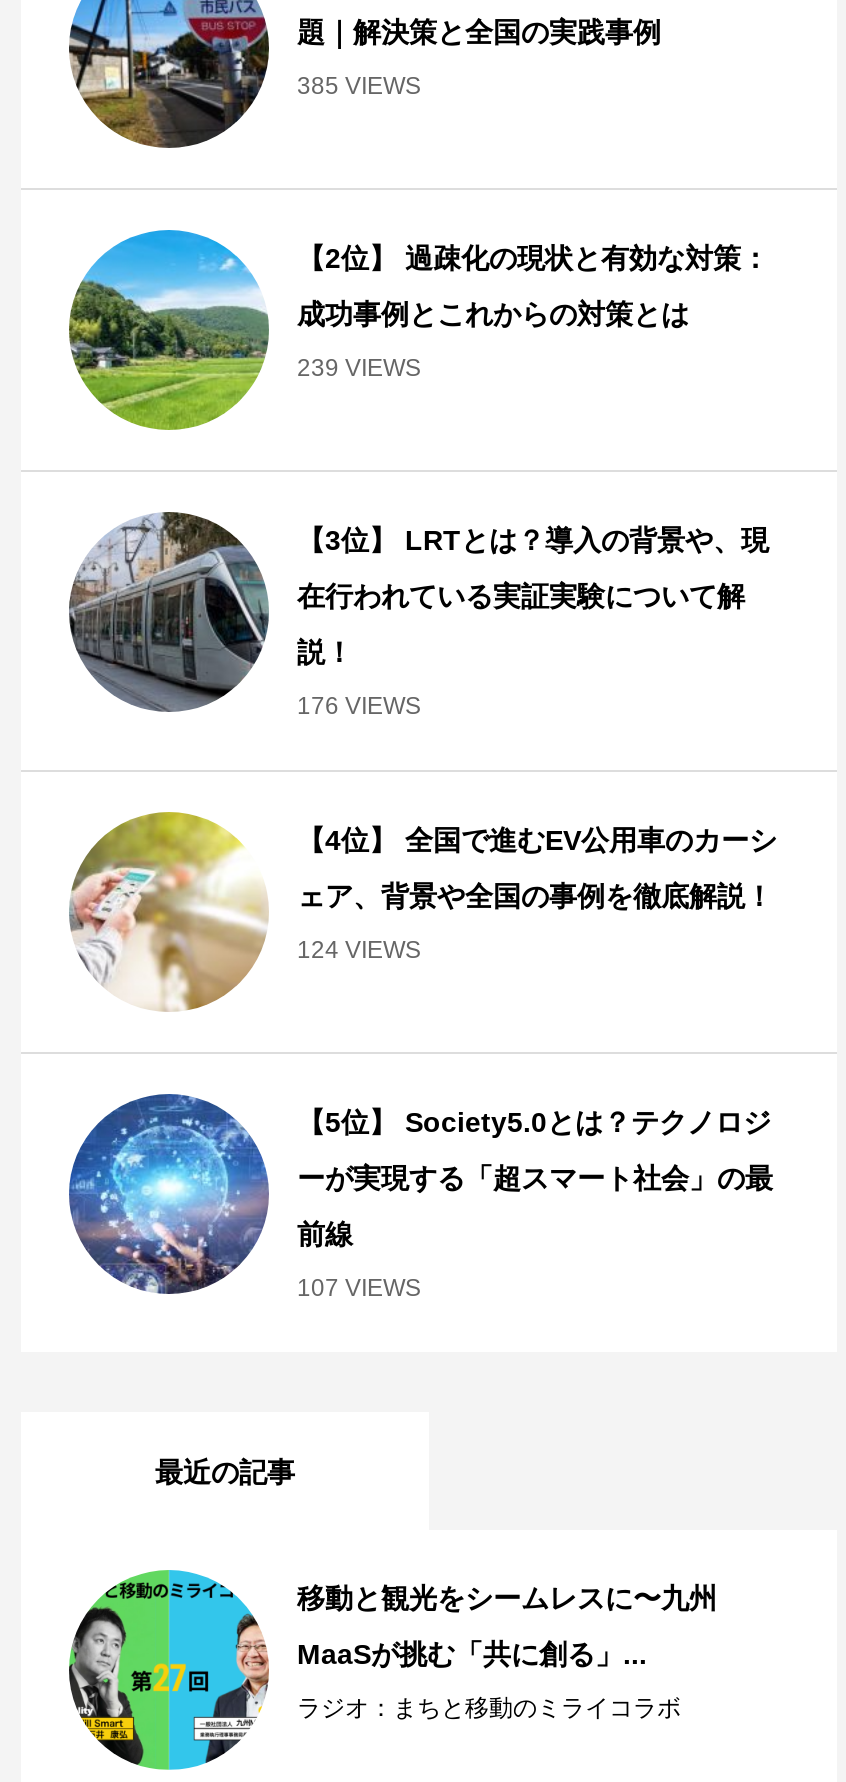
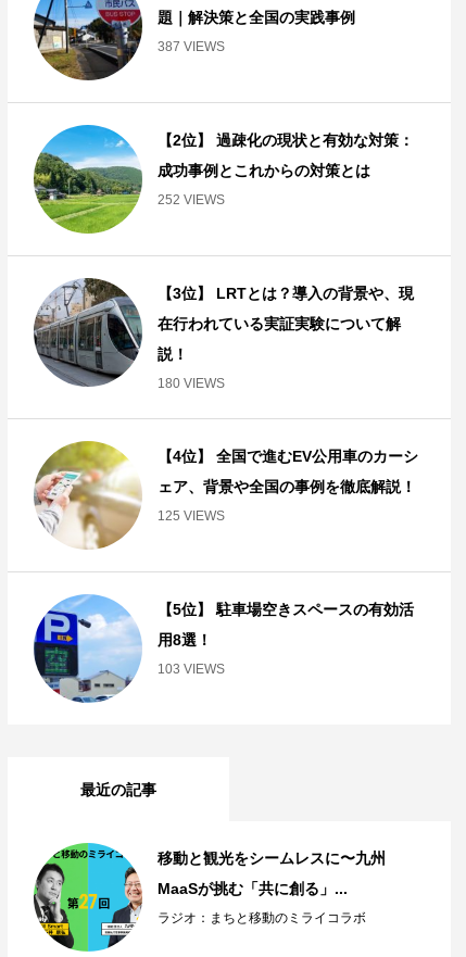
[297,72,421,100] 385 VIEWS -> [158,39,225,54] 387 VIEWS
[297,354,421,382] 239 VIEWS -> [158,192,225,207] 252 VIEWS
[297,692,421,720] 176 VIEWS -> [158,376,225,391] 180 VIEWS
[297,936,421,964] 124 VIEWS -> [158,508,225,523] 125 VIEWS
[69,1094,773,1302] [image] | 【5位】 Society5.0とは？テクノロジ | ーが実現する「超スマート社会」の最 | 前線 | 107 VIEWS -> [34,595,414,704] [image] | 【5位】 駐車場空きスペースの有効活 | 用8選！ | 103 VIEWS

